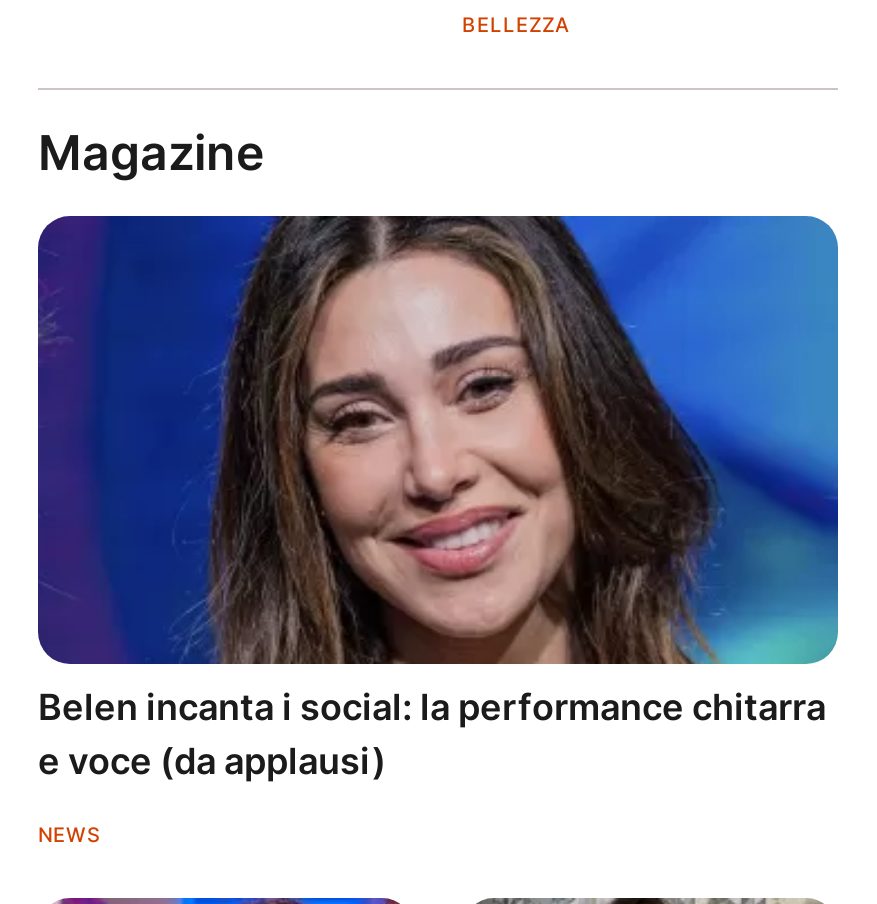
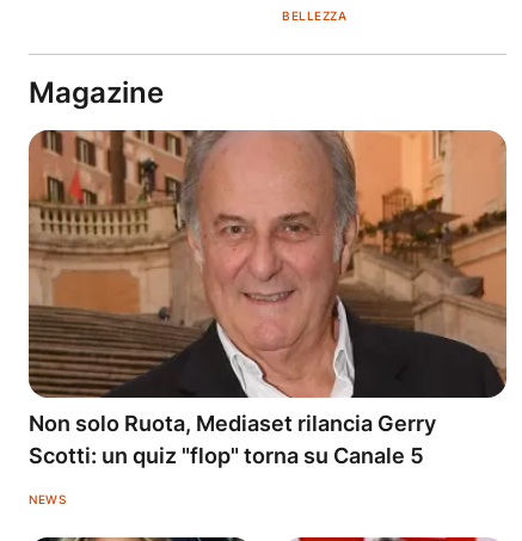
[36,214,840,783] [image] | Belen incanta i social: la performance chitarra | e voce (da applausi) -> [27,129,508,469] [image] | Non solo Ruota, Mediaset rilancia Gerry | Scotti: un quiz "flop" torna su Canale 5

